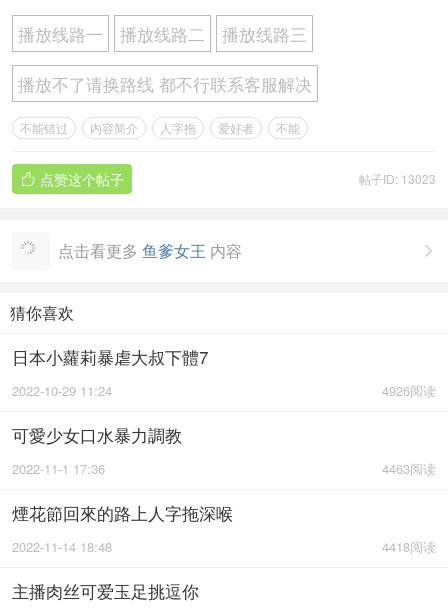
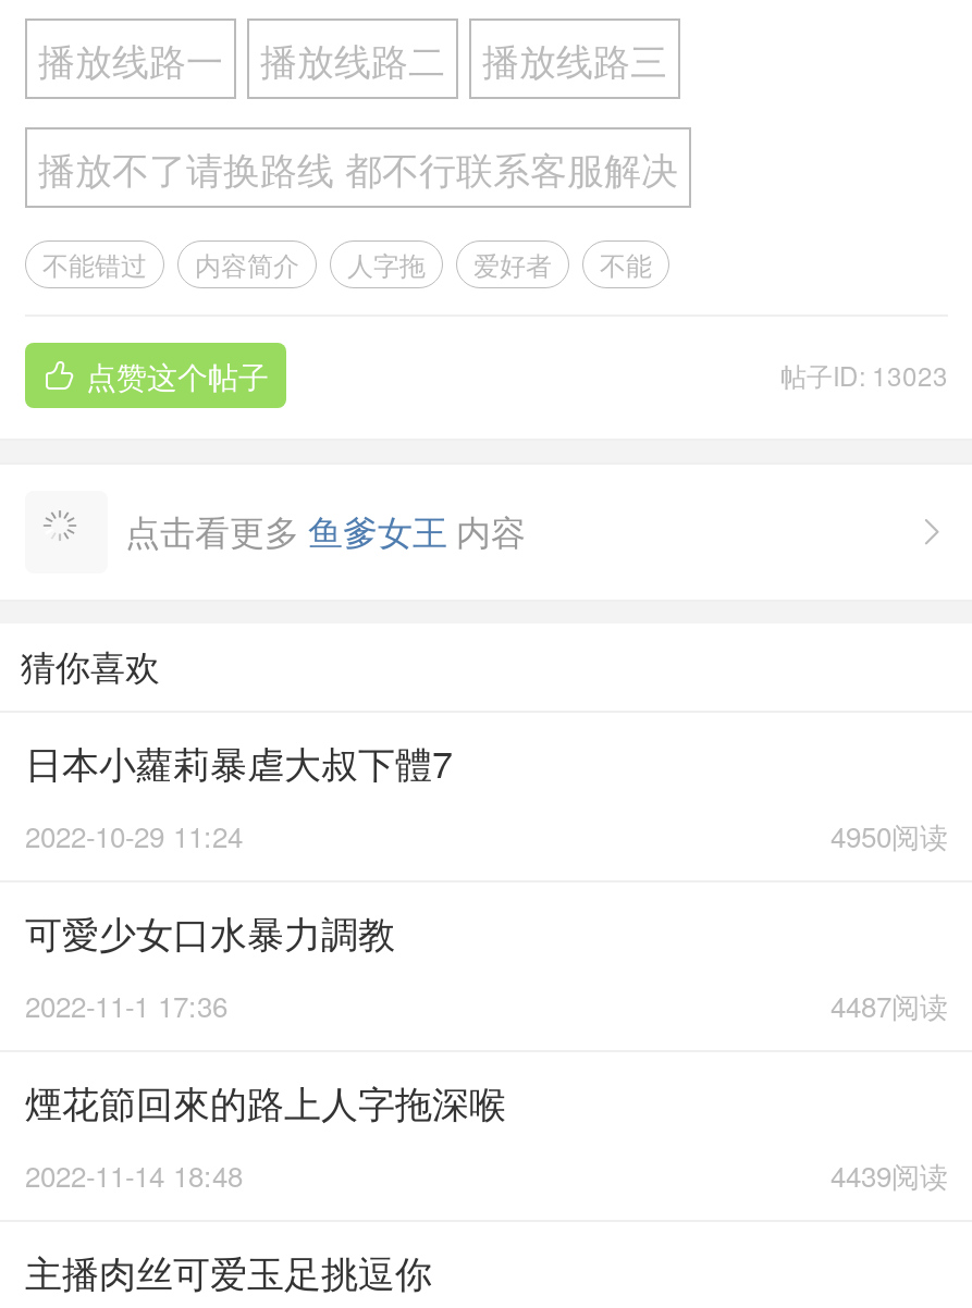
[382,381,436,400] 4926阅读 -> [830,815,948,856] 4950阅读
[382,459,436,478] 4463阅读 -> [830,985,948,1026] 4487阅读
[382,537,436,556] 4418阅读 -> [830,1155,948,1196] 4439阅读

